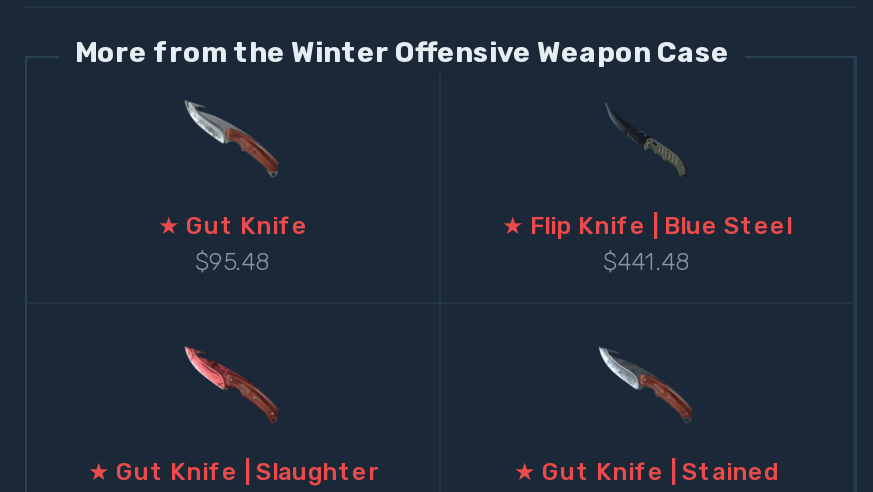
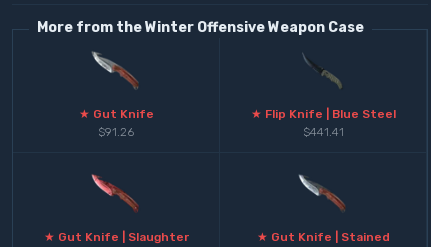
[195,248,271,276] $95.48 -> [98,125,134,139] $91.26
[603,248,691,276] $441.48 -> [302,125,343,139] $441.41

